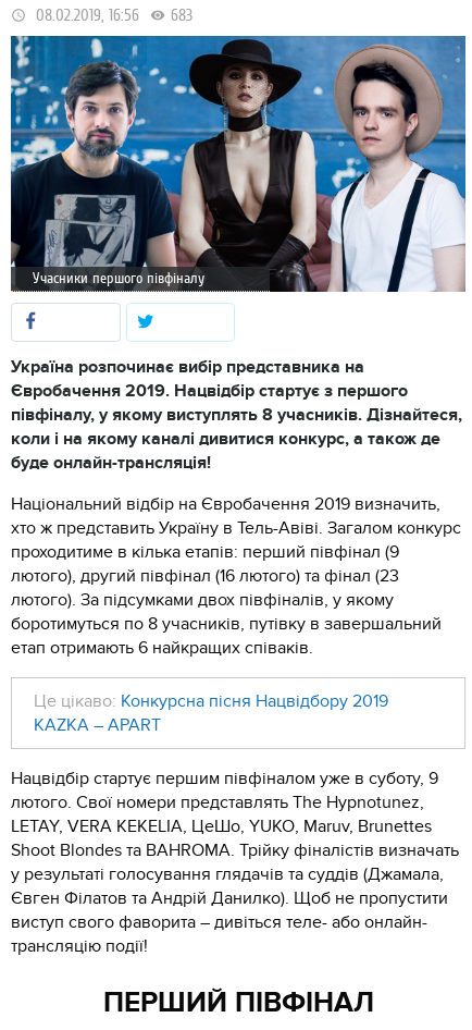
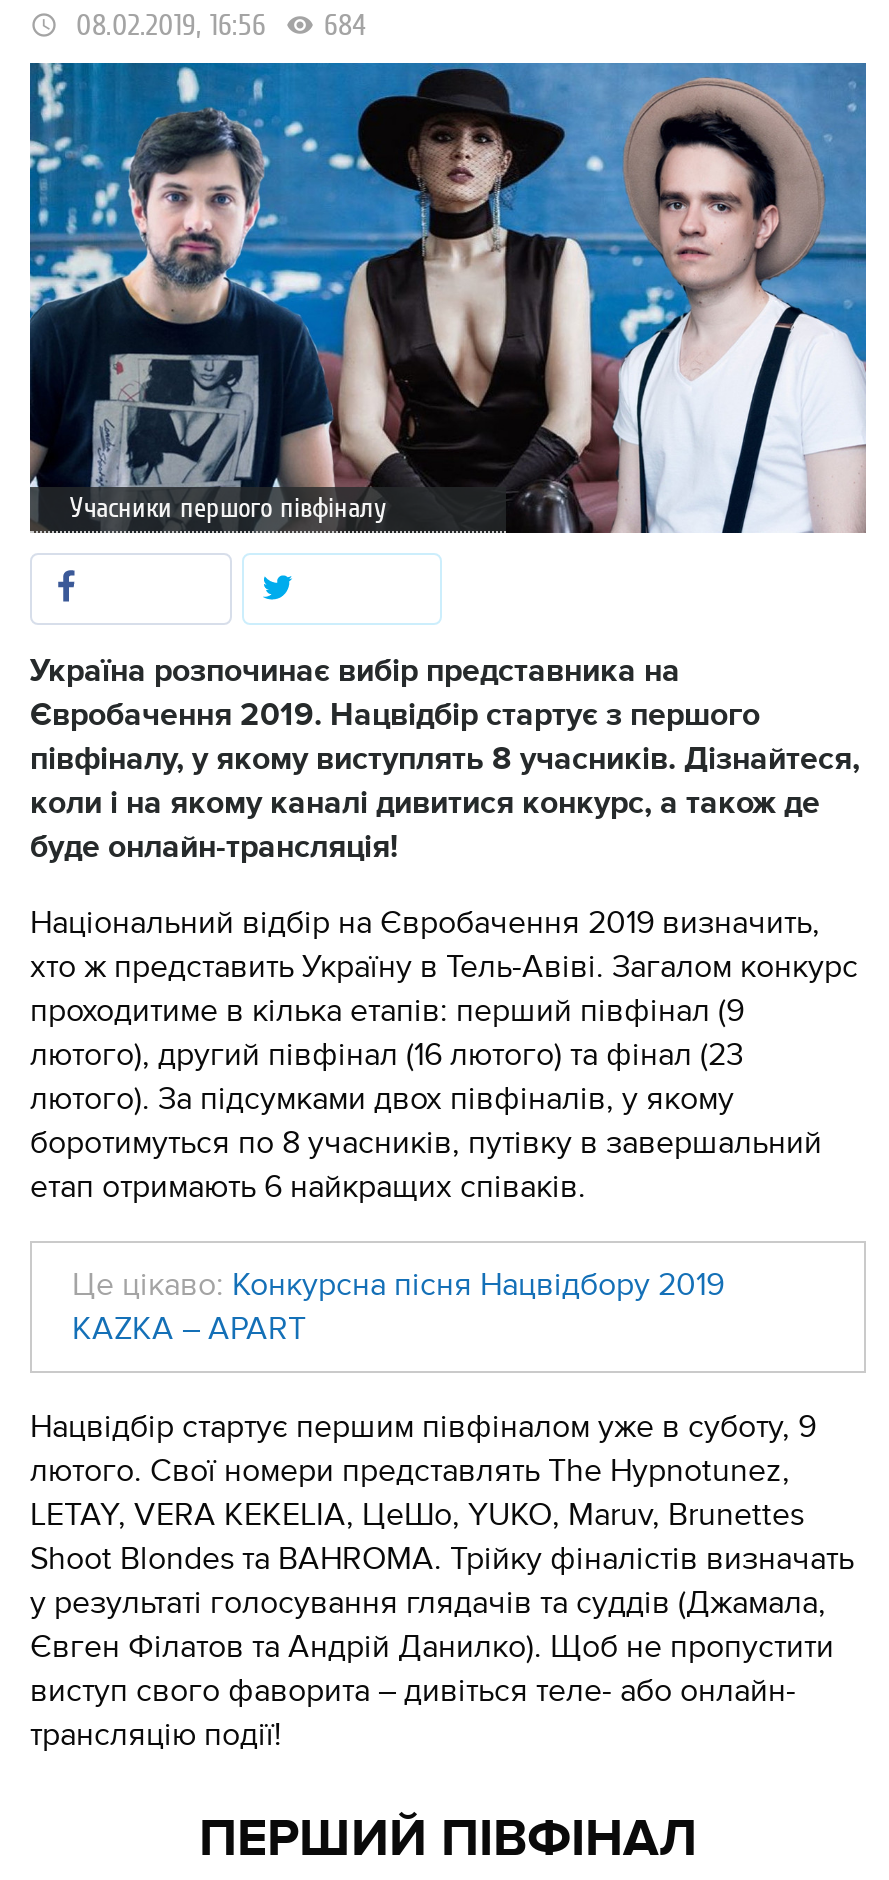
[36,7,192,25] 08.02.2019, 16:56 683 -> [76,9,366,43] 08.02.2019, 16:56 684

